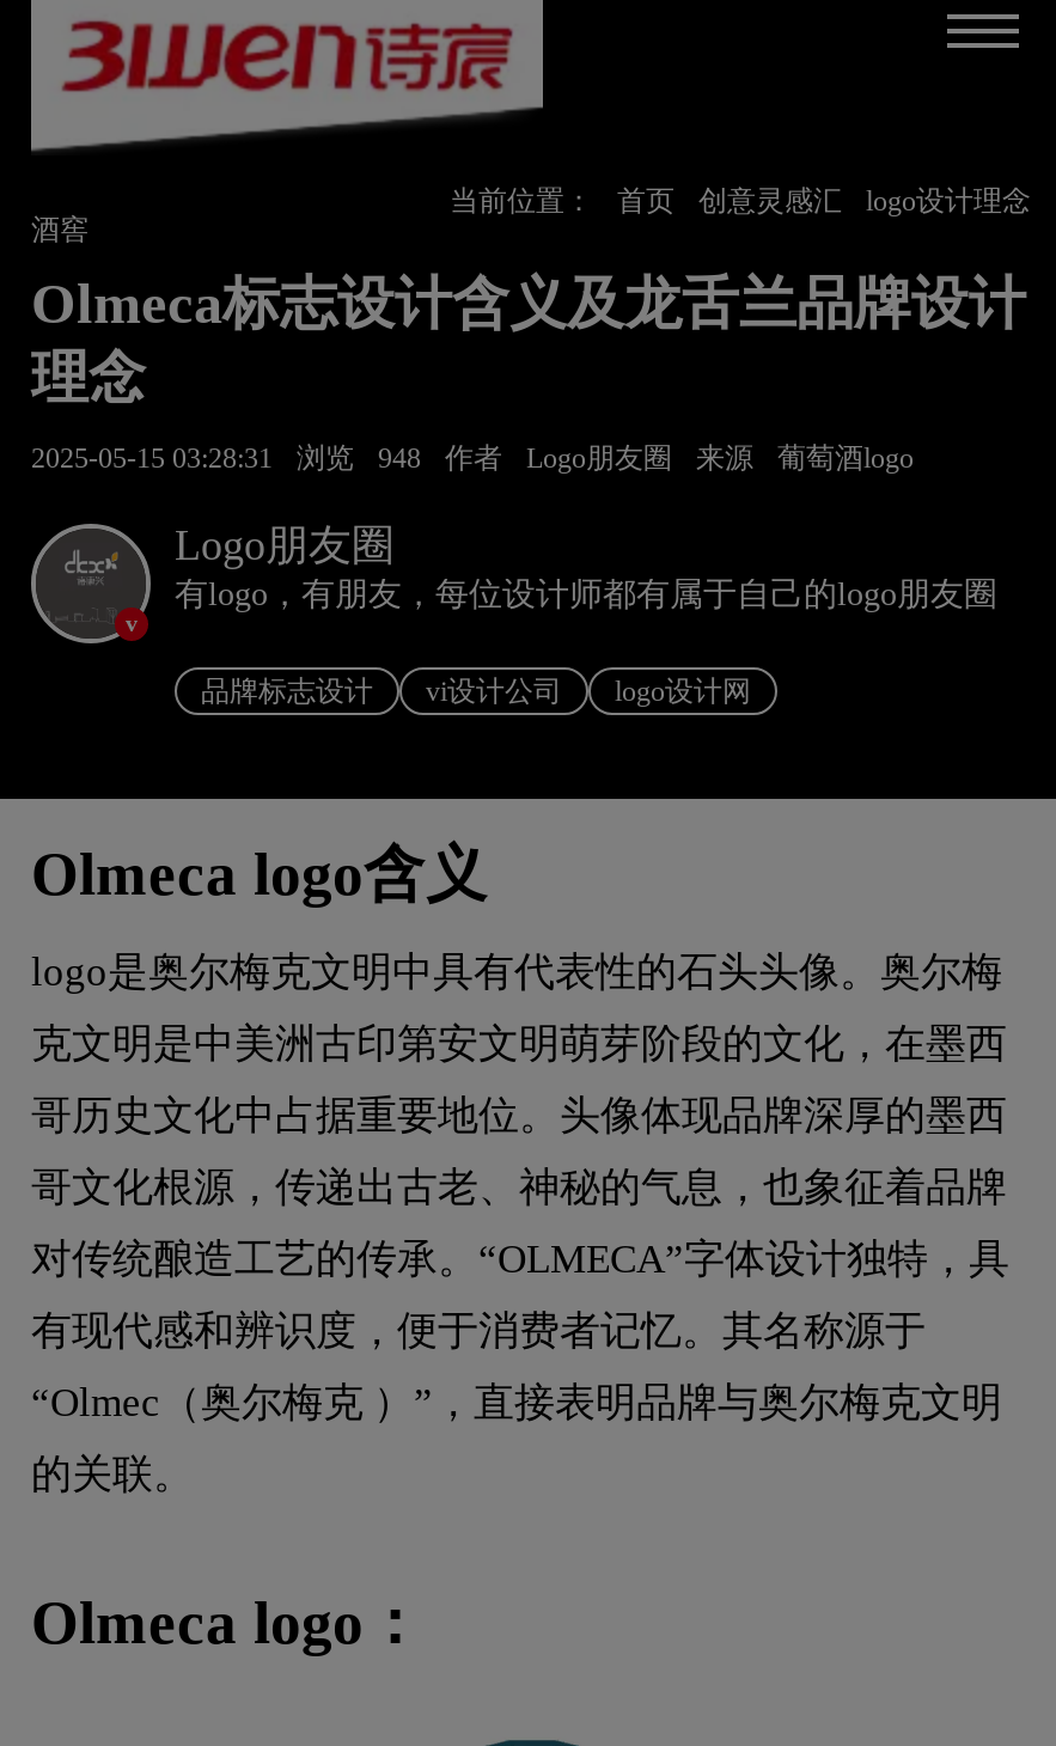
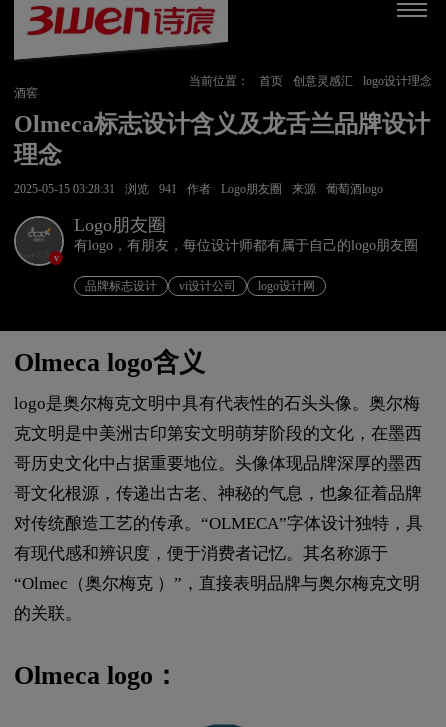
[31,441,914,475] 2025-05-15 03:28:31 浏览 948 作者 Logo朋友圈 来源 葡萄酒logo -> [14,181,383,195] 2025-05-15 03:28:31 浏览 941 作者 Logo朋友圈 来源 葡萄酒logo

